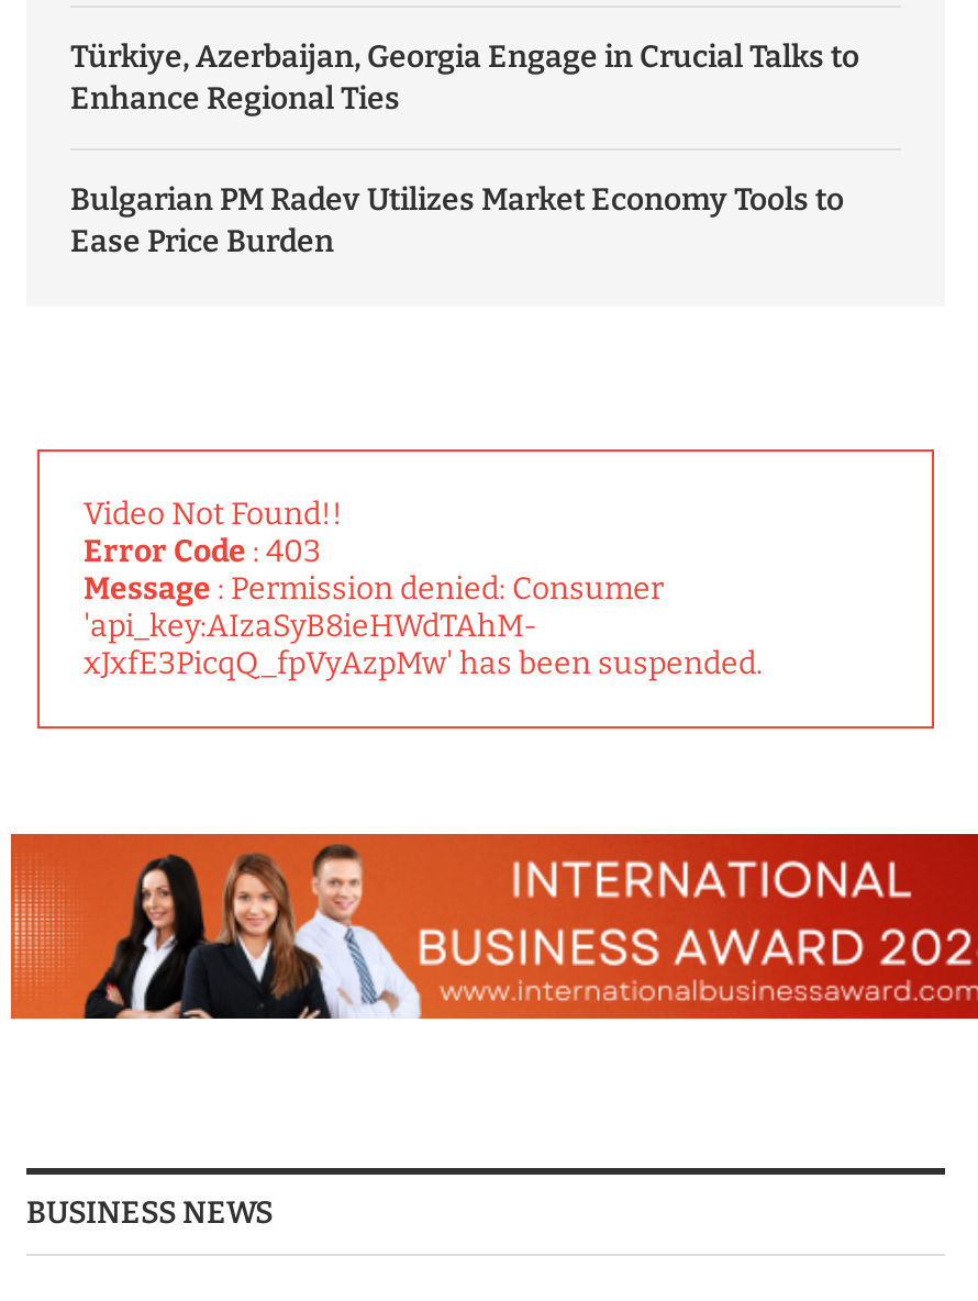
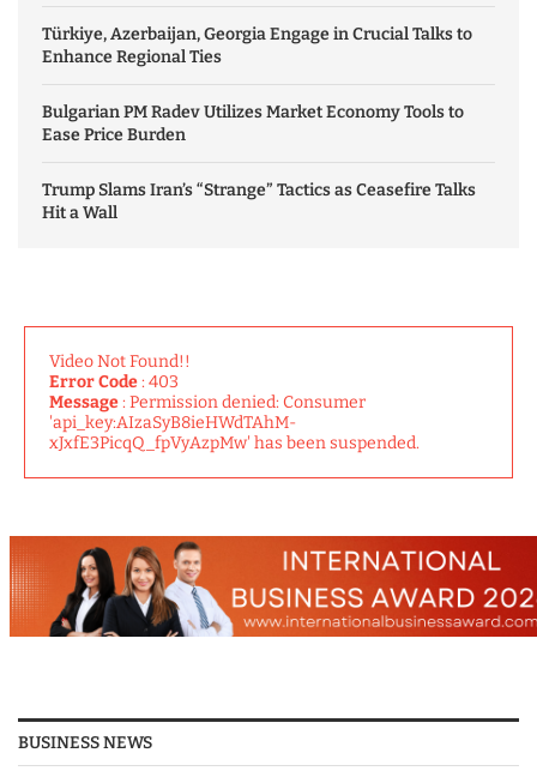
none -> [42,180,476,223] Trump Slams Iran’s “Strange” Tactics as Ceasefire Talks | Hit a Wall

